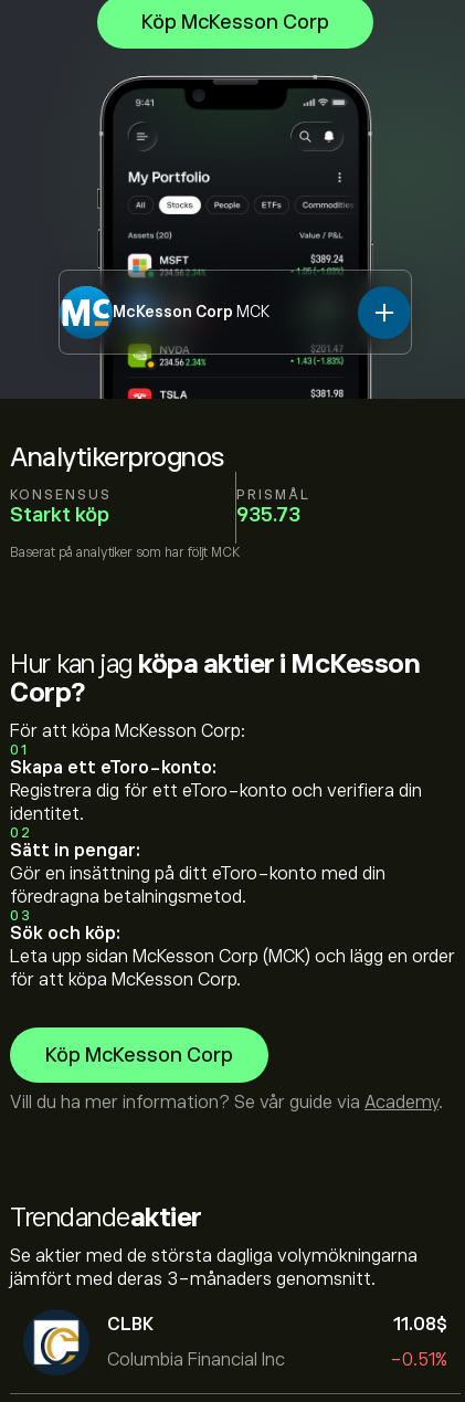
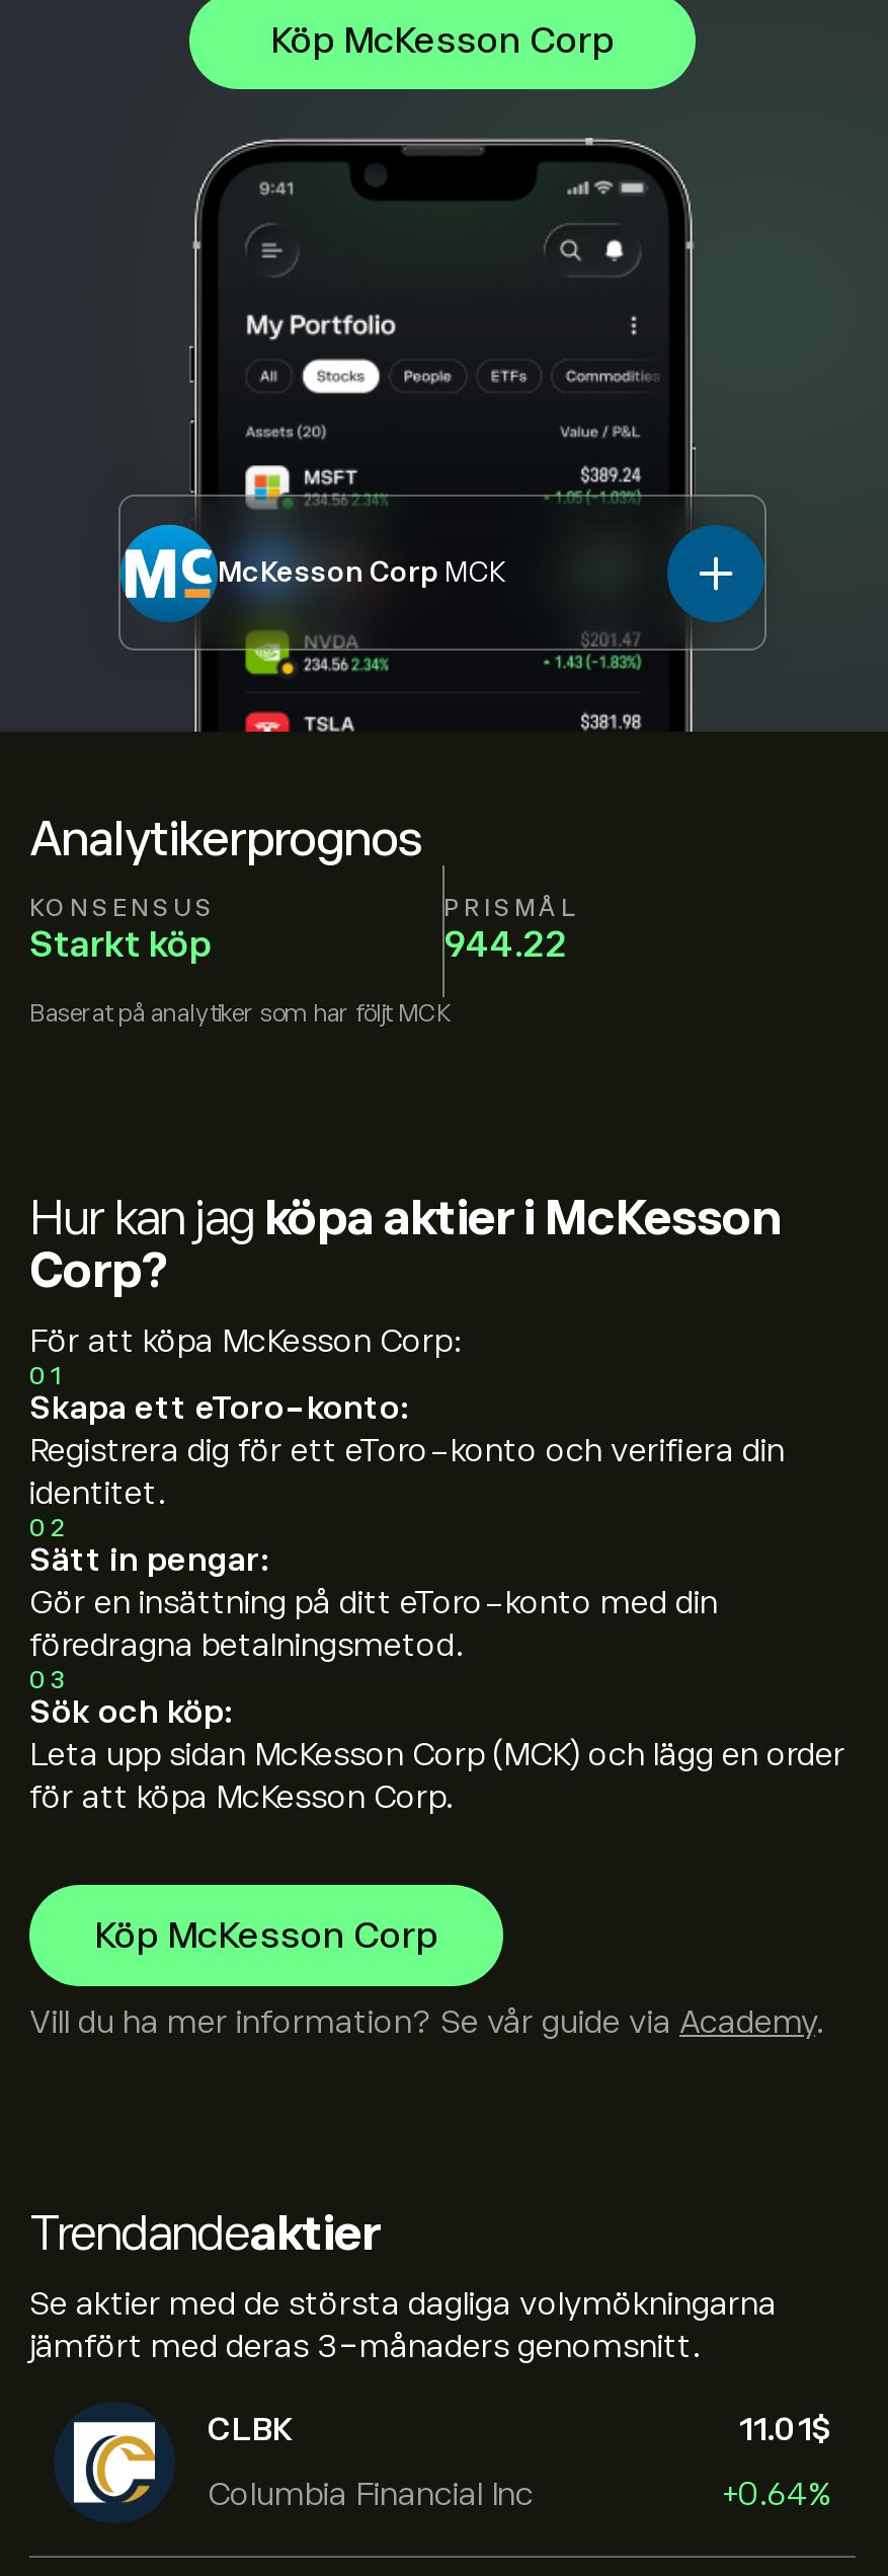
[236,503,300,525] 935.73 -> [443,923,567,964] 944.22
[393,1314,447,1334] 11.08$ -> [738,2411,831,2447] 11.01$
[390,1350,447,1369] -0.51% -> [722,2476,831,2512] +0.64%

